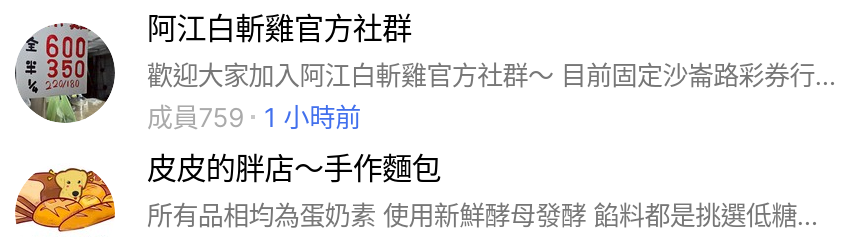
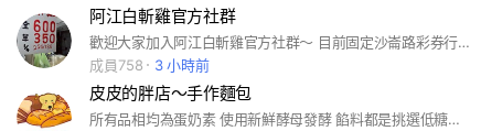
[147,101,244,133] 成員759 -> [89,56,143,74] 成員758
[264,101,361,133] 1 小時前 -> [154,56,210,74] 3 小時前

